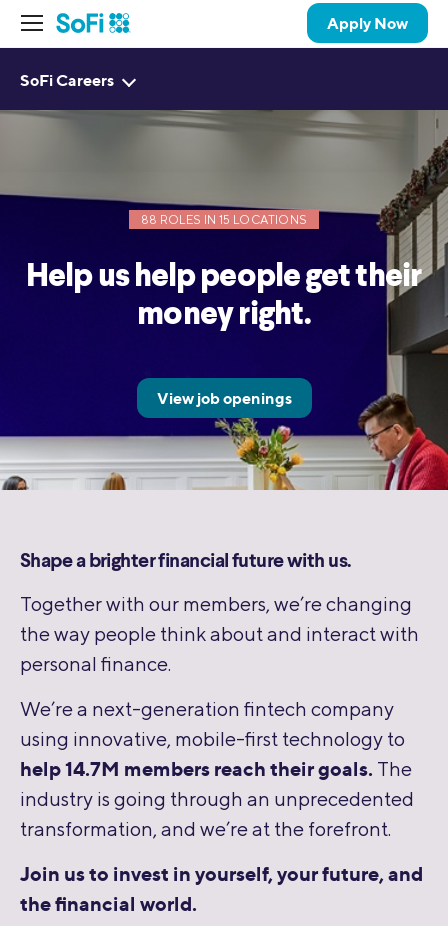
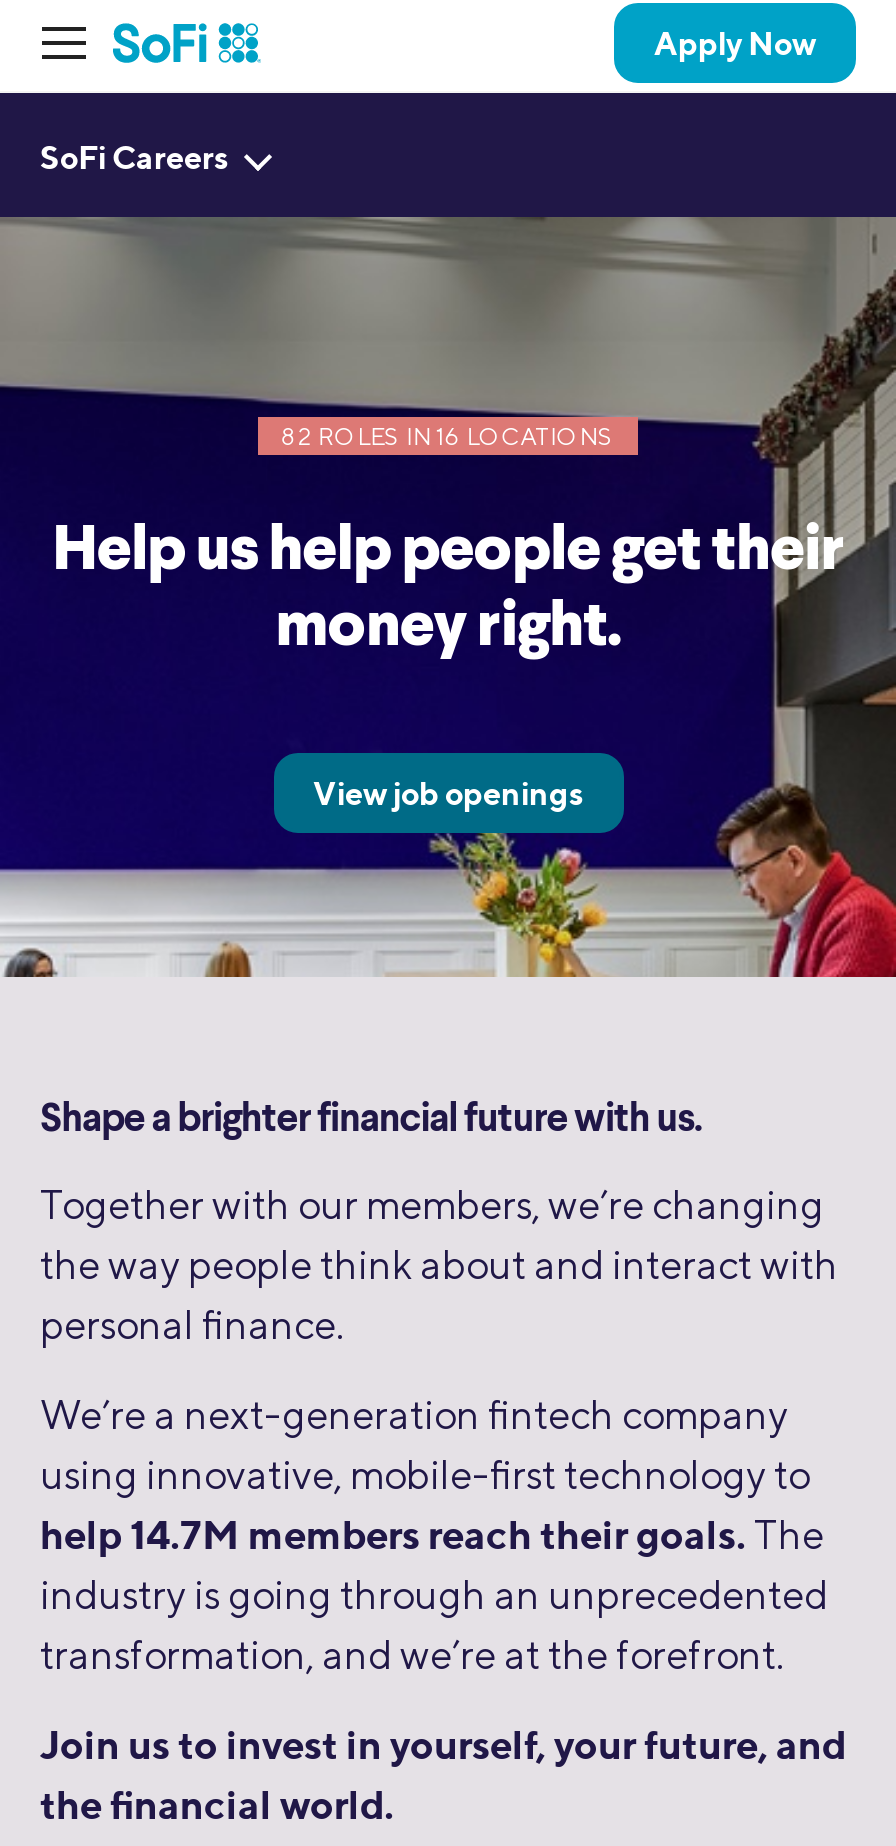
[141,212,307,227] 88 ROLES IN 15 LOCATIONS -> [281,421,615,451] 82 ROLES IN 16 LOCATIONS

